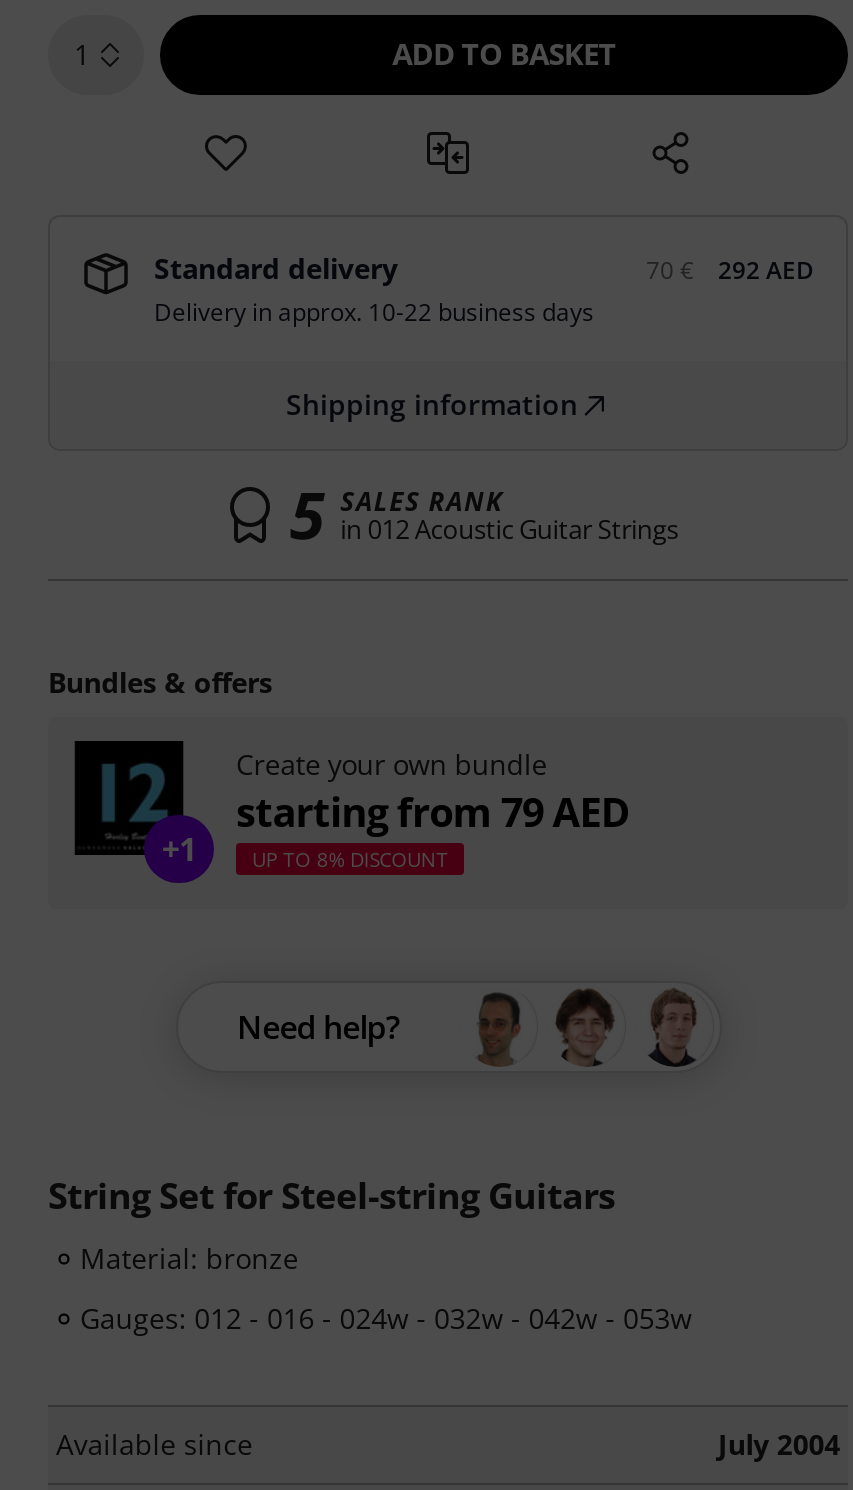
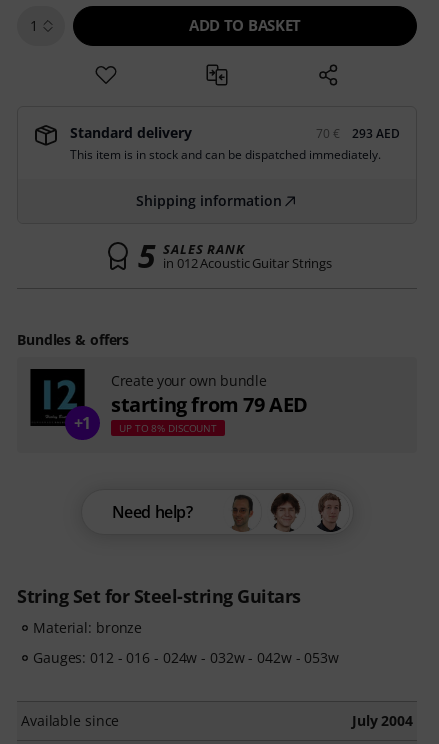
[154,253,814,329] 292 AED | Delivery in approx. 10-22 business days -> [70,125,400,163] 293 AED | This item is in stock and can be dispatched immediately.

